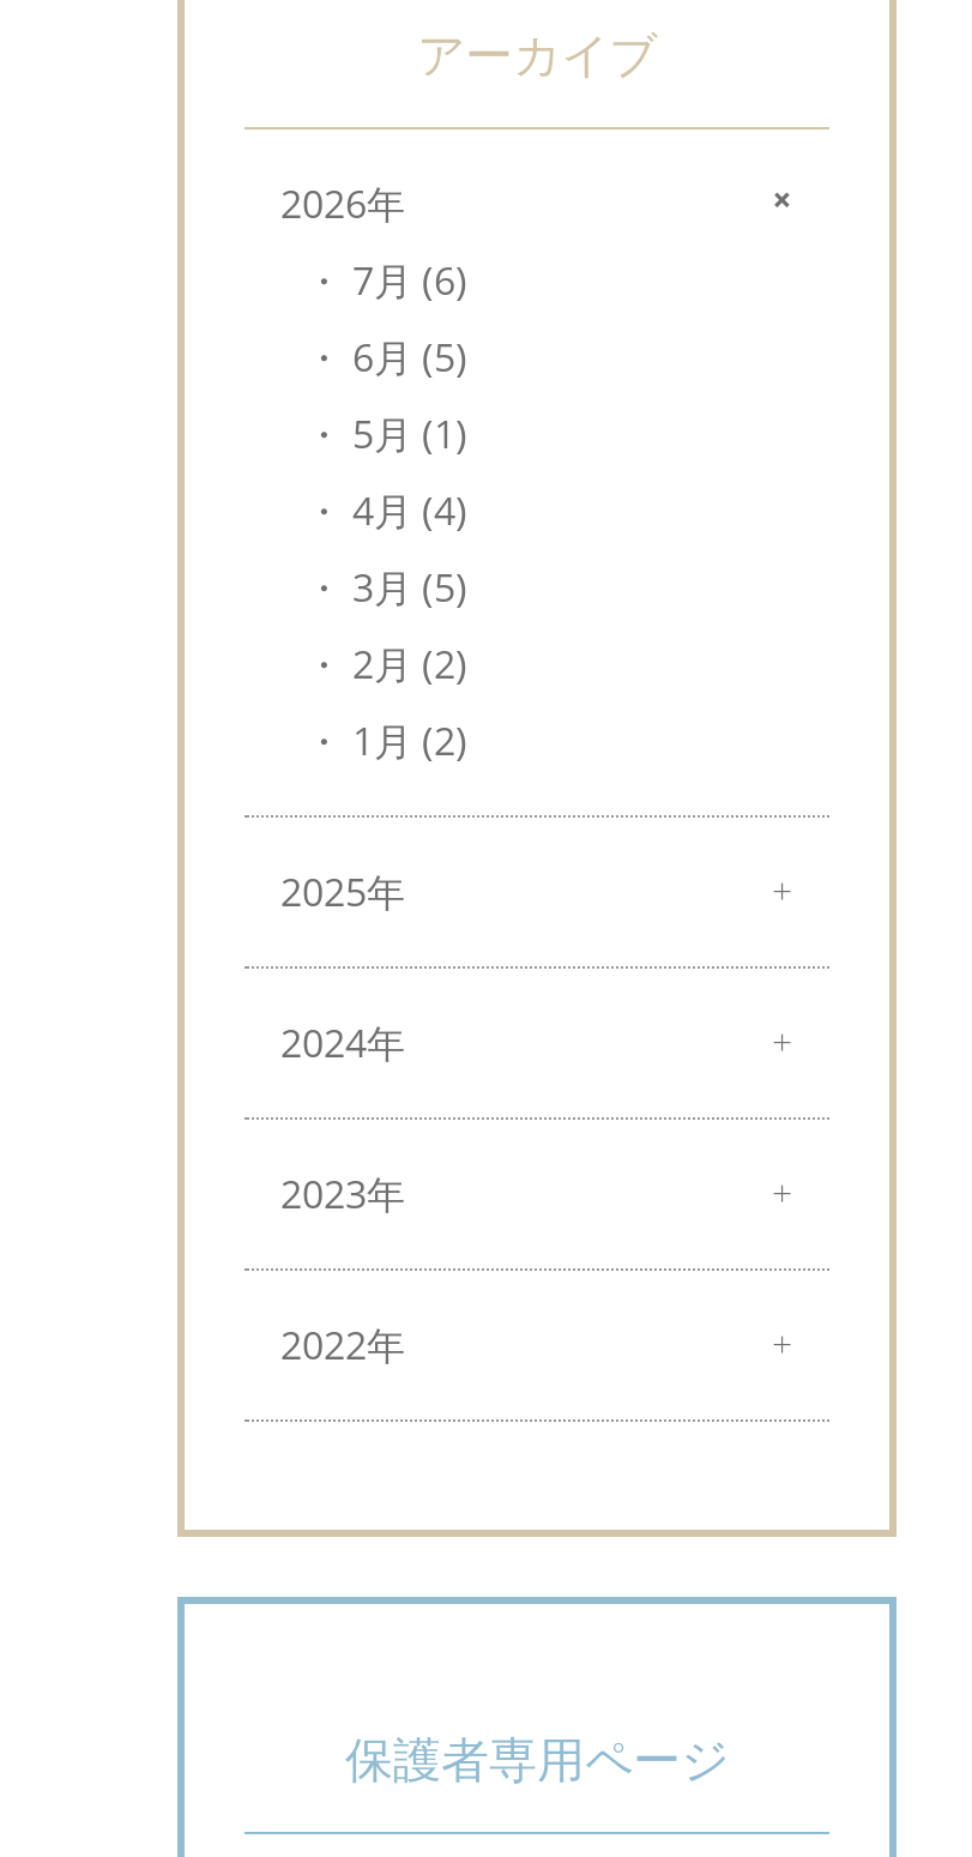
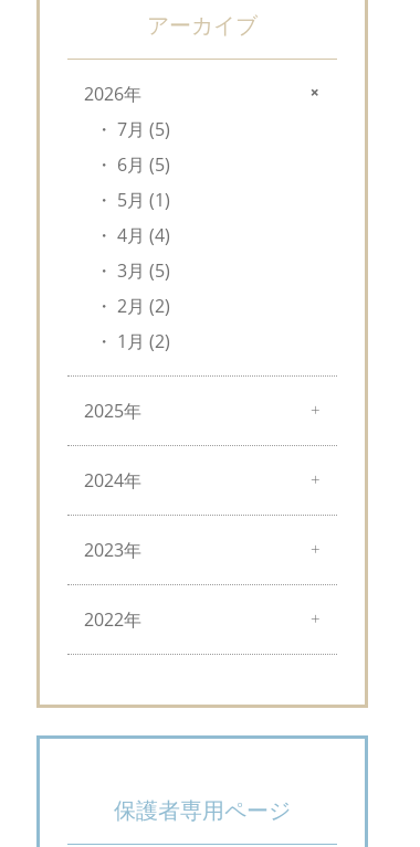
[352,255,467,307] 7月 (6) -> [117,117,170,142] 7月 (5)

